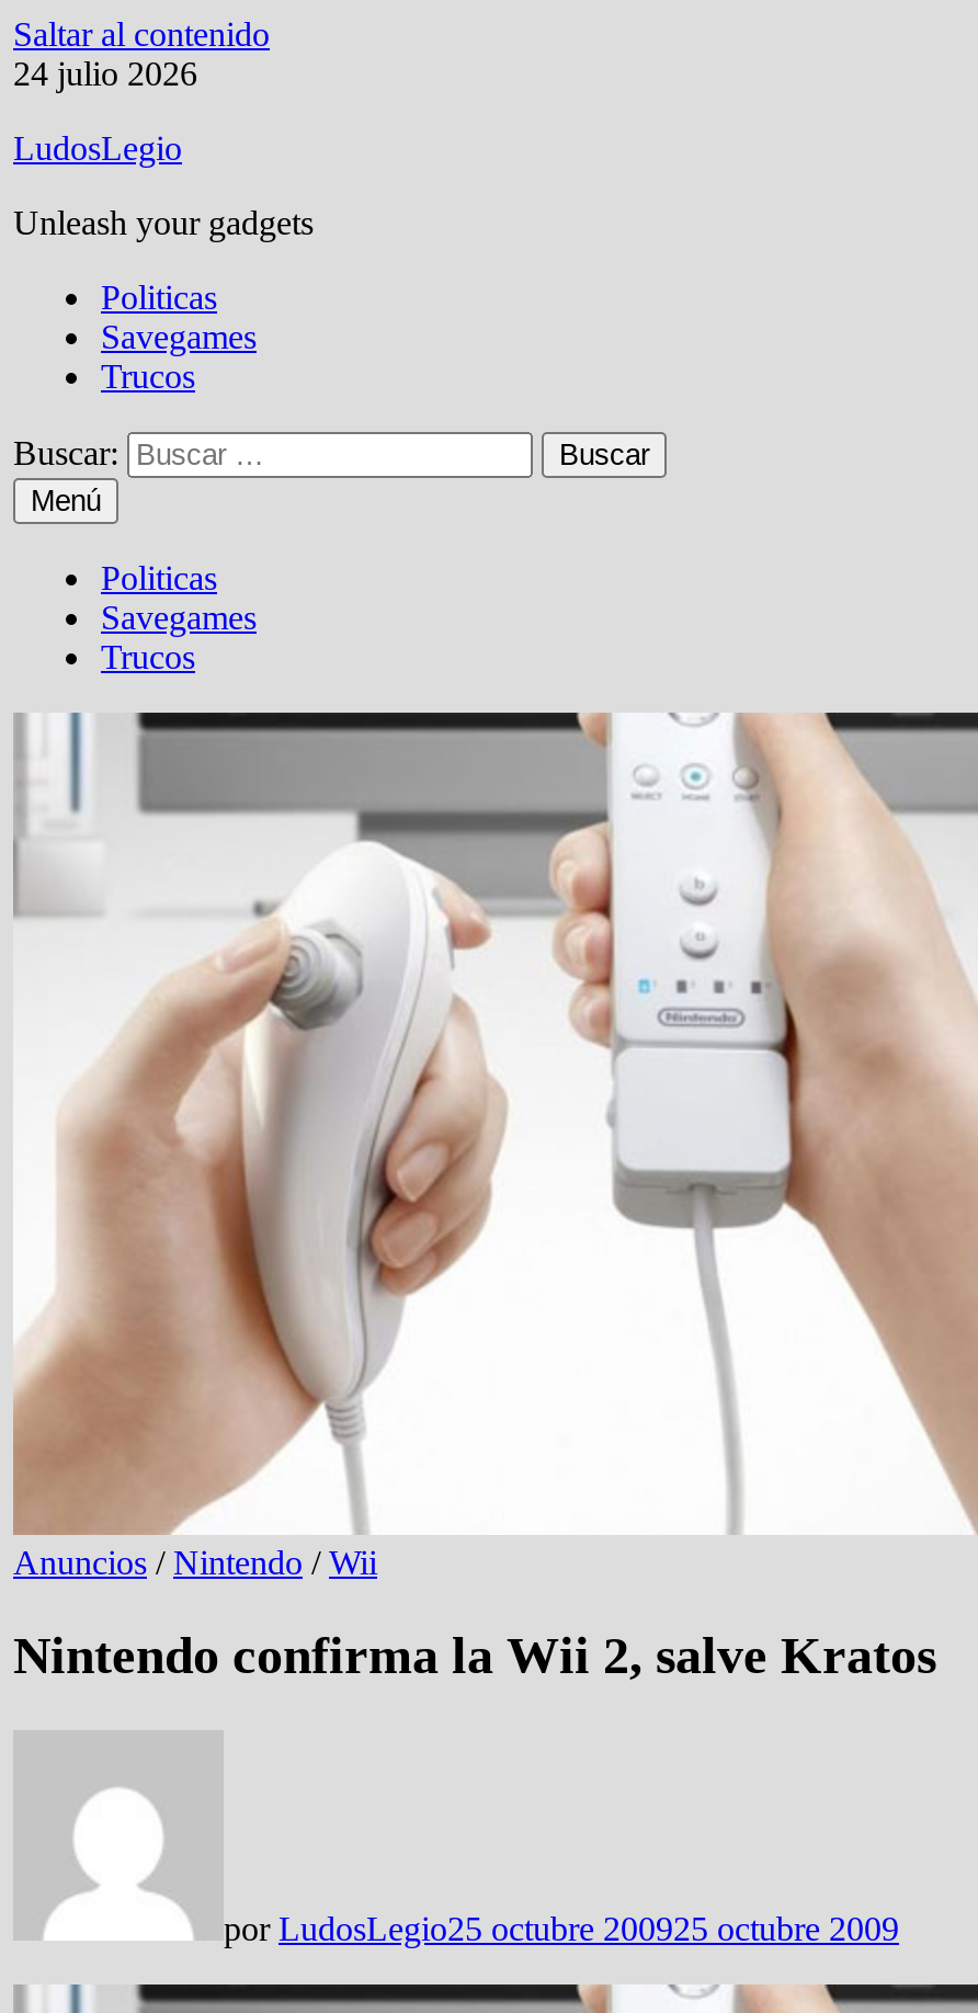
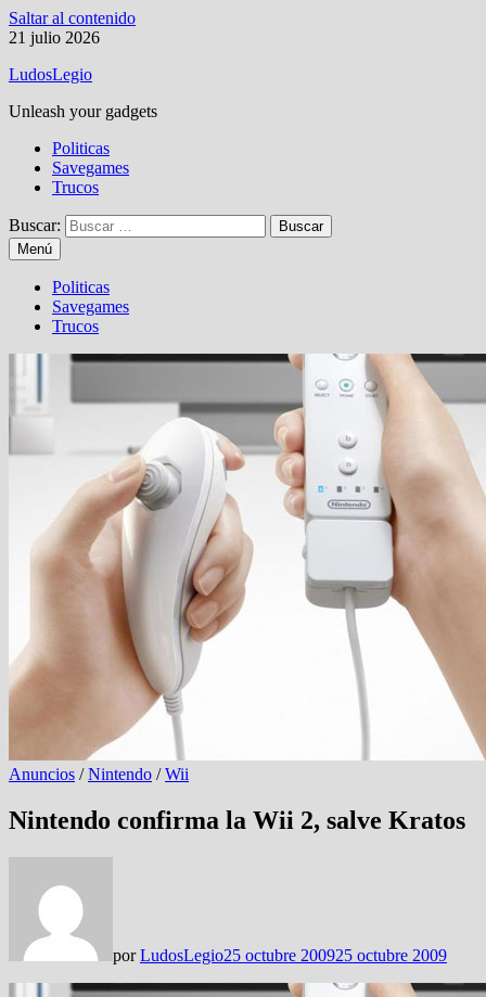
[13,55,197,92] 24 julio 2026 -> [9,28,100,47] 21 julio 2026

